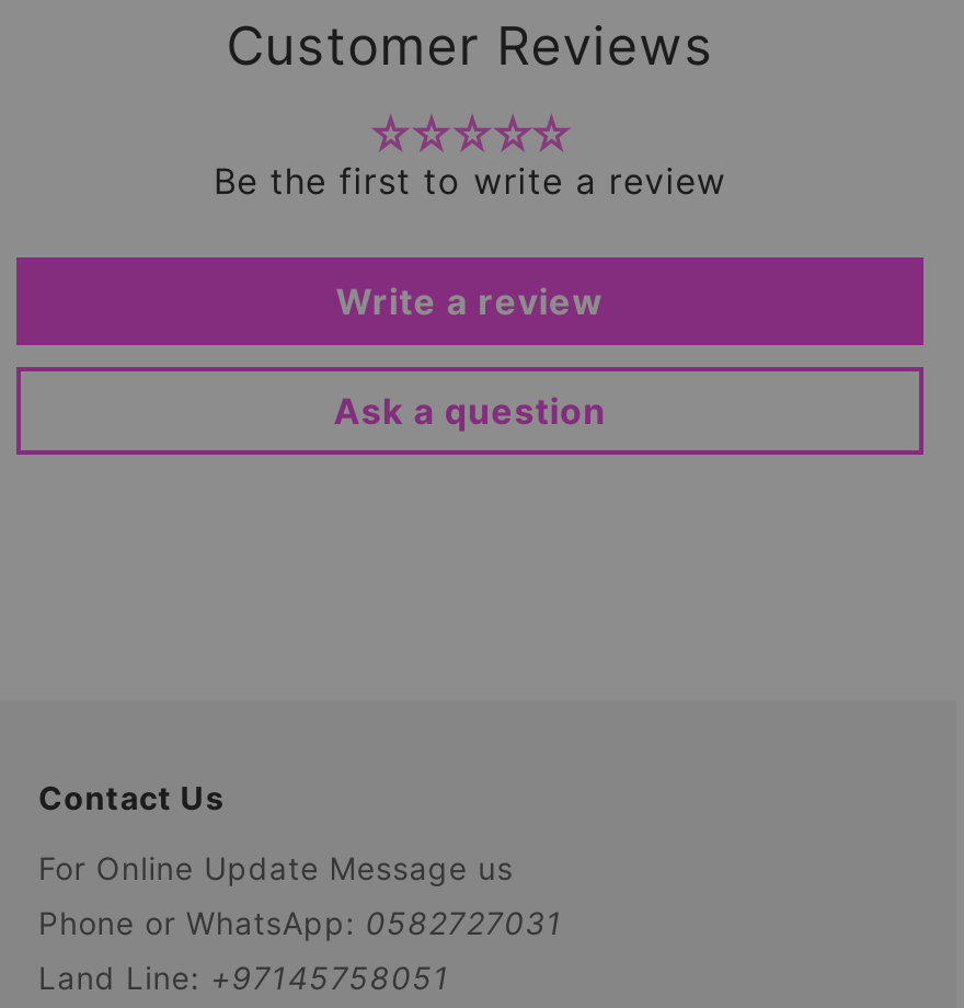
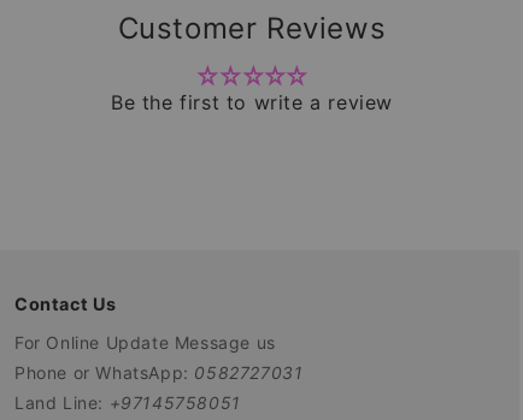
[334,280,606,433] Write a review | Ask a question -> none

